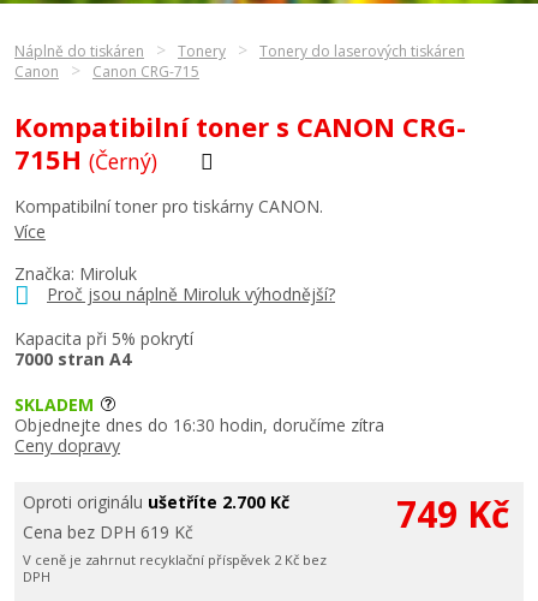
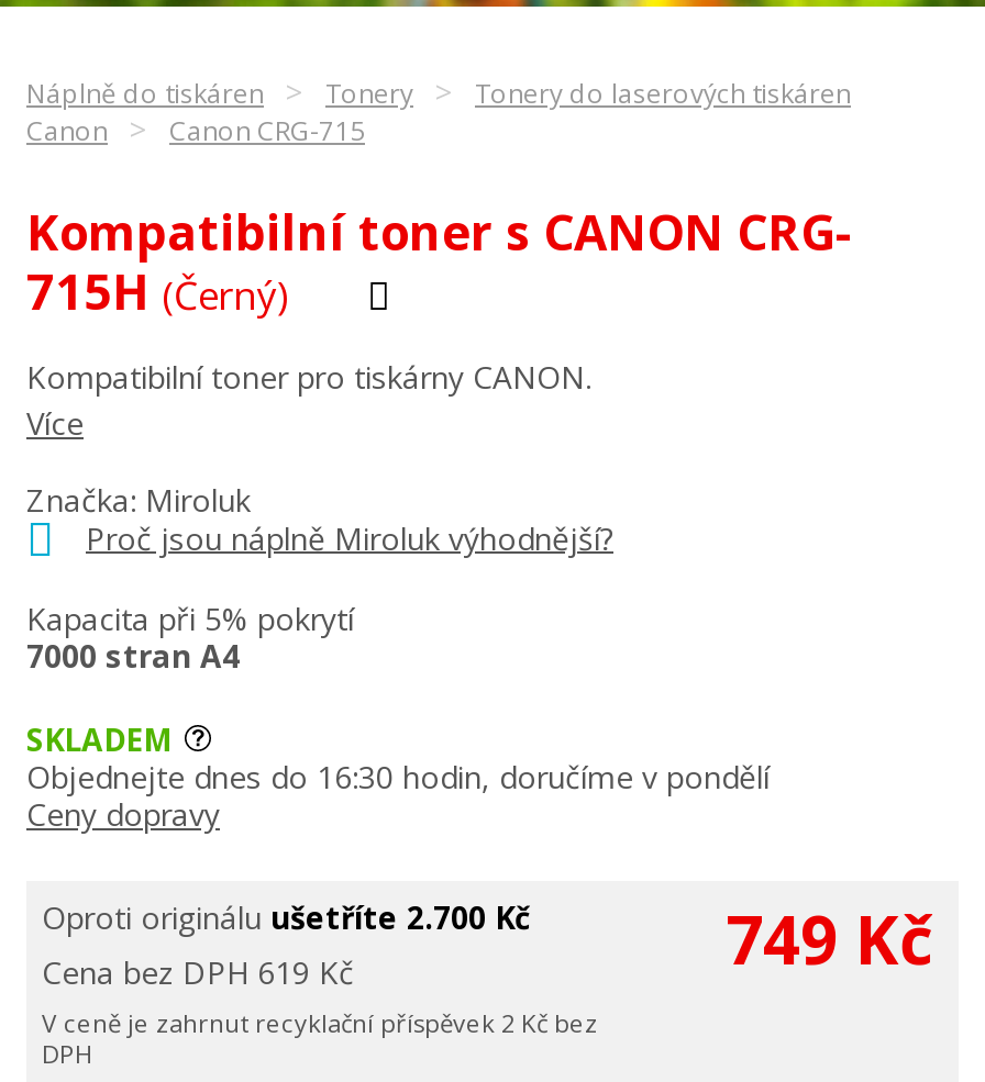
[14,413,384,436] Objednejte dnes do 16:30 hodin, doručíme zítra -> [26,755,770,796] Objednejte dnes do 16:30 hodin, doručíme v pondělí

